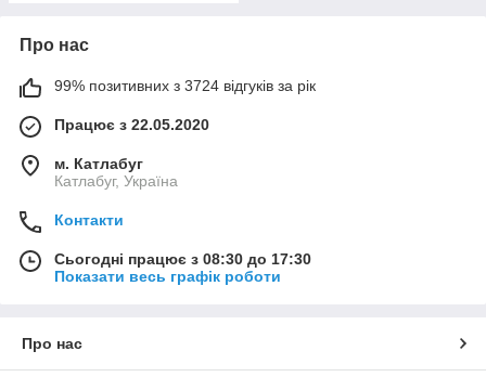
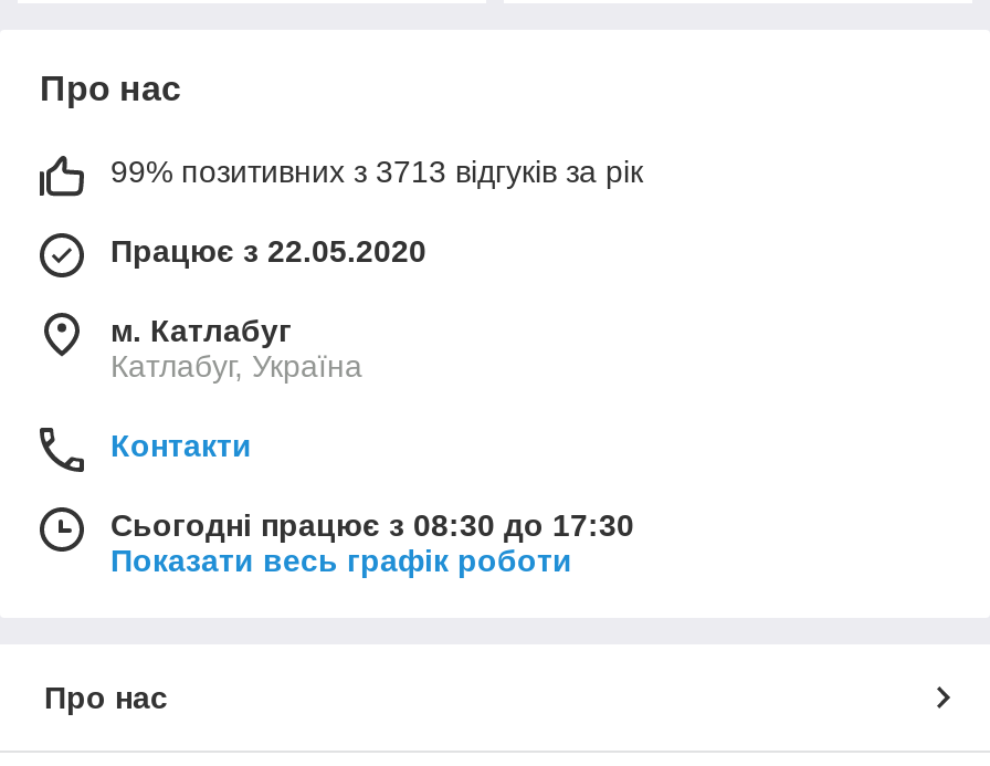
[54,77,316,95] 99% позитивних з 3724 відгуків за рік -> [110,155,643,190] 99% позитивних з 3713 відгуків за рік

